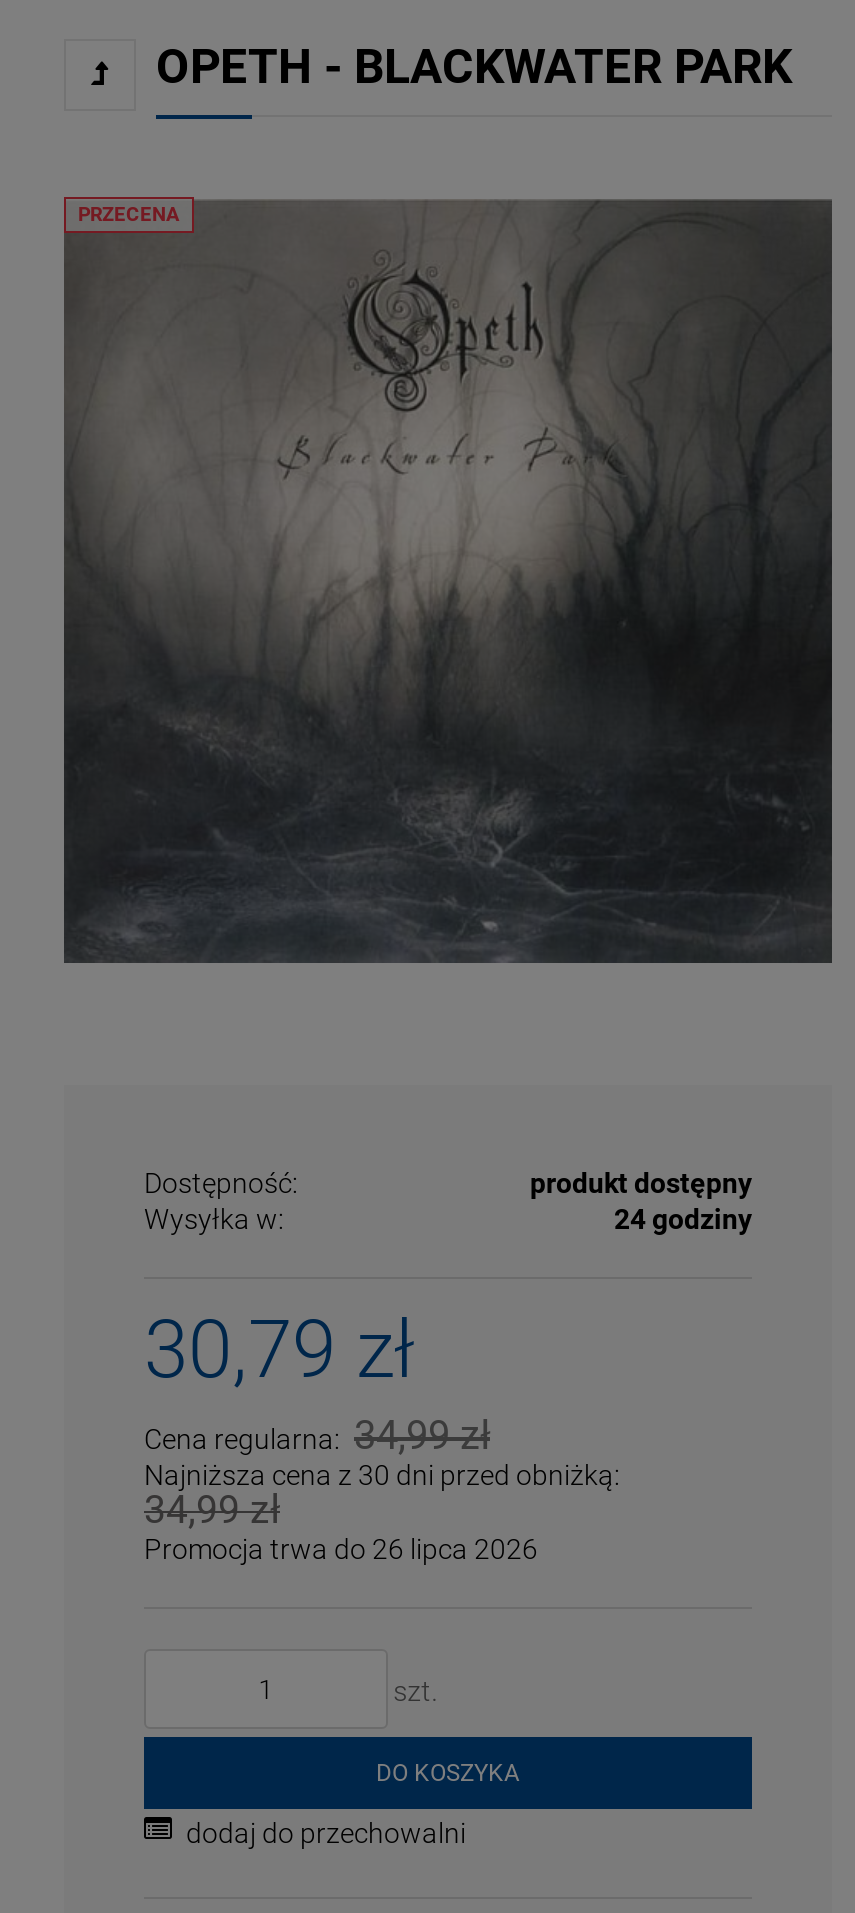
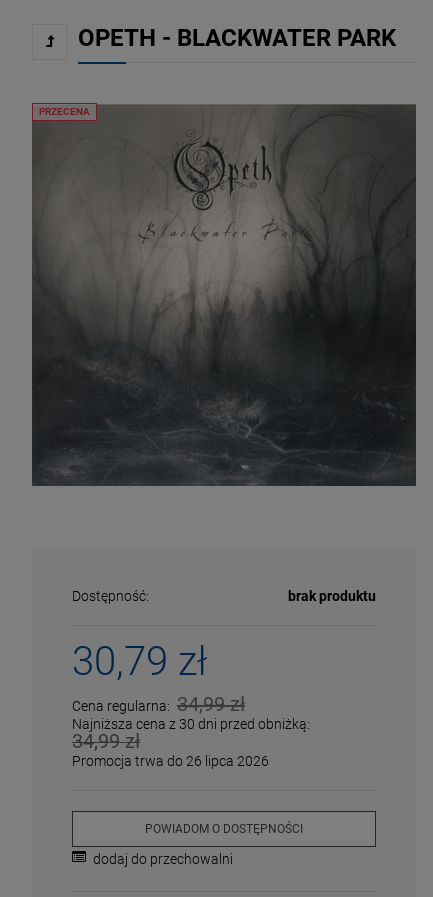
[144,1167,752,1235] produkt dostępny | Wysyłka w: | 24 godziny -> [288,588,376,604] brak produktu
[376,1674,520,1787] szt. | DO KOSZYKA -> [145,822,303,836] POWIADOM O DOSTĘPNOŚCI

